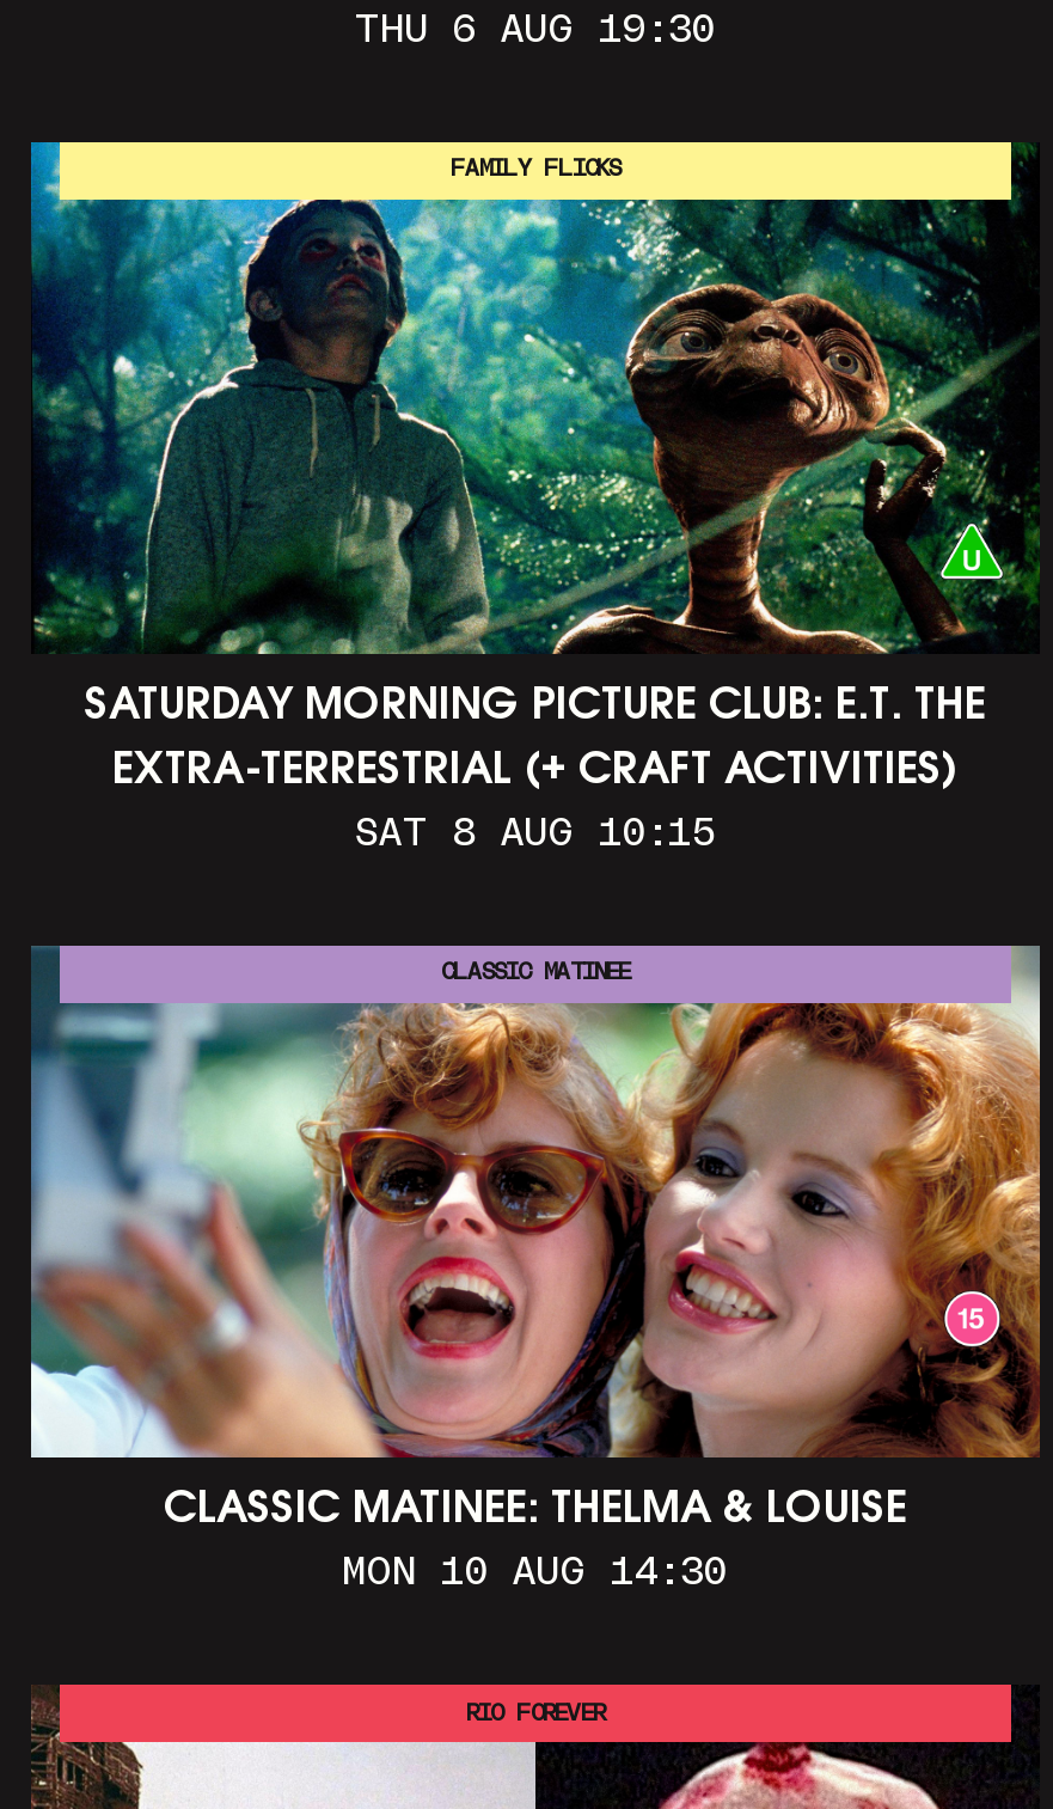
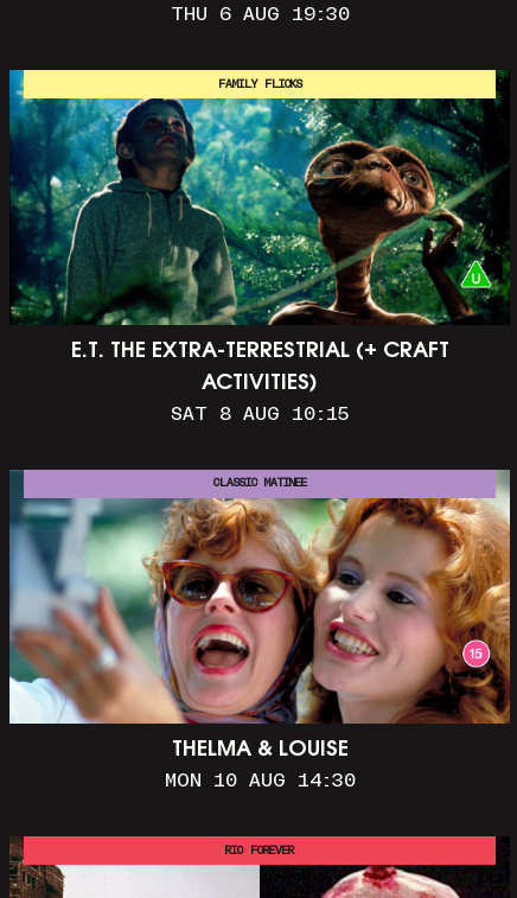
[85,687,986,730] SATURDAY MORNING PICTURE CLUB: E.T. THE -> [71,341,449,363] E.T. THE EXTRA-TERRESTRIAL (+ CRAFT
[112,751,959,794] EXTRA-TERRESTRIAL (+ CRAFT ACTIVITIES) -> [202,373,318,395] ACTIVITIES)
[164,1491,907,1534] CLASSIC MATINEE: THELMA & LOUISE -> [171,740,348,762] THELMA & LOUISE

